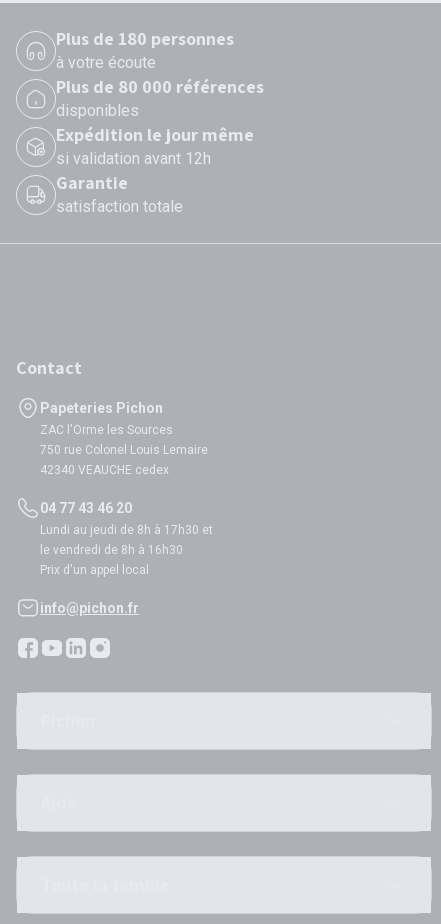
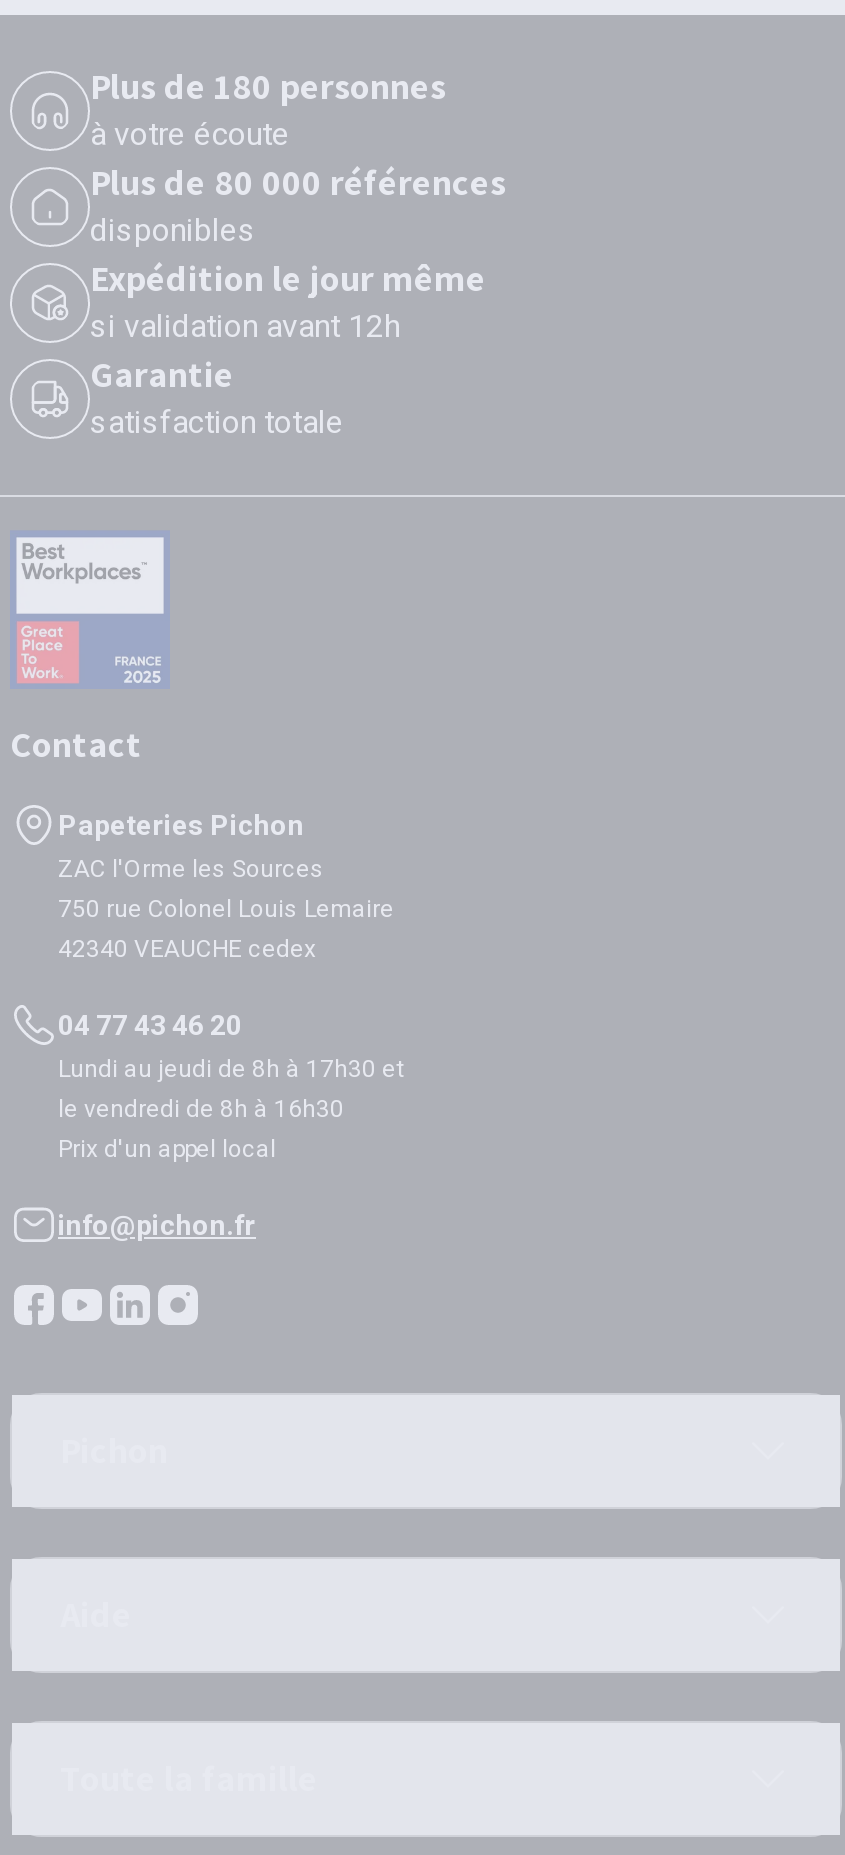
none -> [10,531,170,689] [image]

